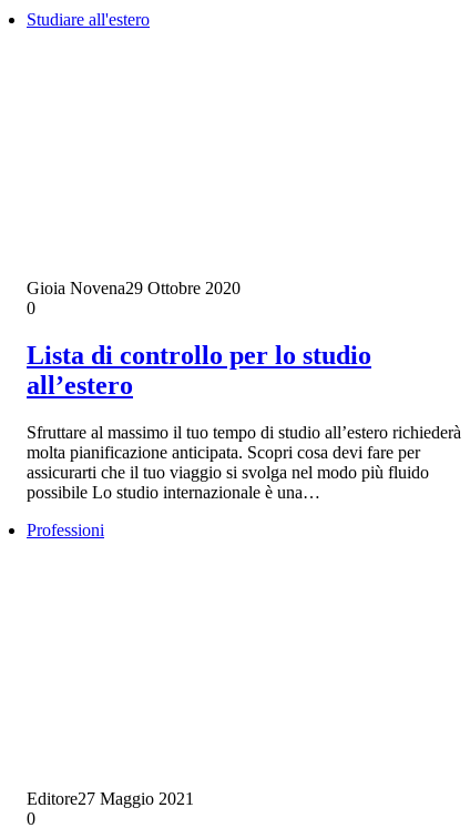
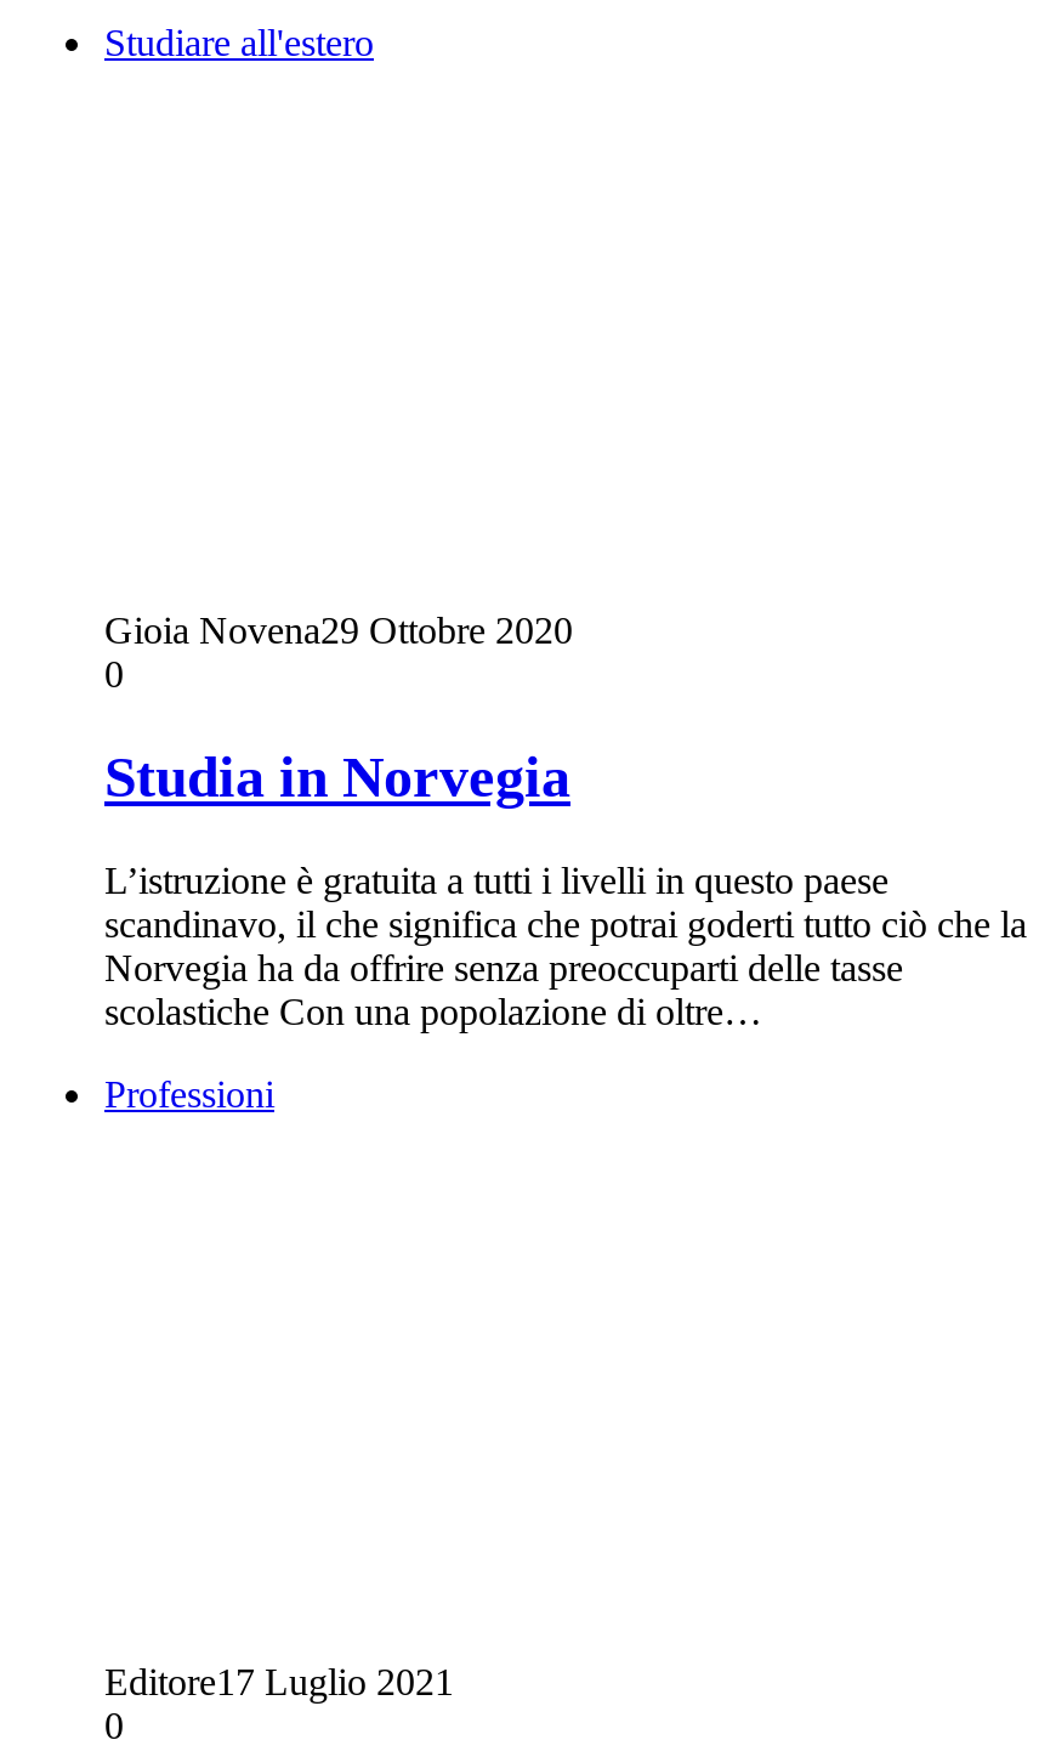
[27,340,371,399] Lista di controllo per lo studio | all’estero -> [104,746,570,809] Studia in Norvegia
[27,422,461,501] Sfruttare al massimo il tuo tempo di studio all’estero richiederà | molta pianificazione anticipata. Scopri cosa devi fare per | assicurarti che il tuo viaggio si svolga nel modo più fluido | possibile Lo studio internazionale è una… -> [104,860,1027,1032] L’istruzione è gratuita a tutti i livelli in questo paese | scandinavo, il che significa che potrai goderti tutto ciò che la | Norvegia ha da offrire senza preoccuparti delle tasse | scolastiche Con una popolazione di oltre…
[27,789,194,808] Editore27 Maggio 2021 -> [104,1661,454,1703] Editore17 Luglio 2021

